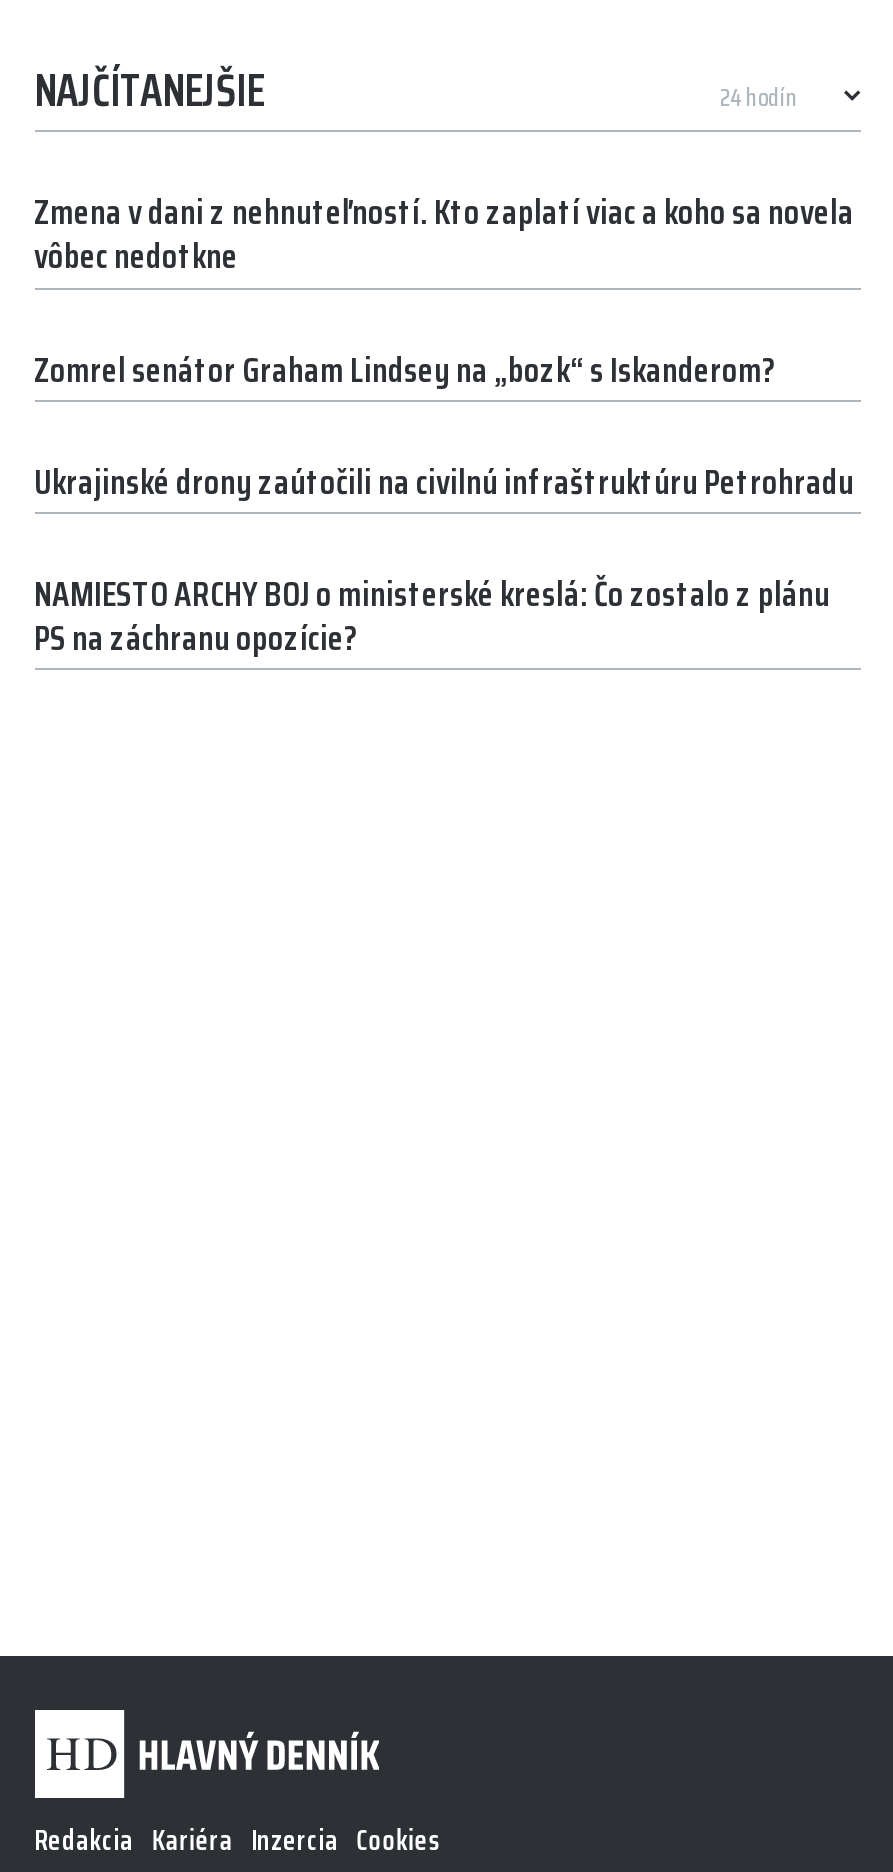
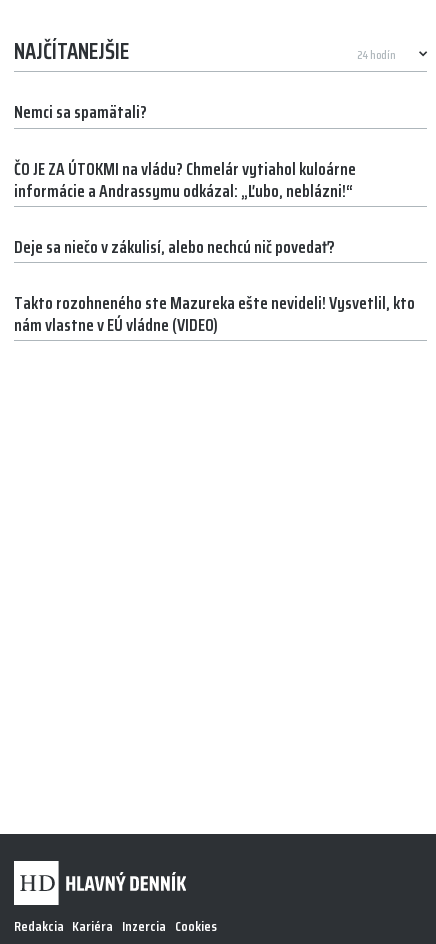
[34,184,854,284] Zmena v dani z nehnuteľností. Kto zaplatí viac a koho sa novela | vôbec nedotkne -> [13,98,146,126] Nemci sa spamätali?
[34,341,776,397] Zomrel senátor Graham Lindsey na „bozk“ s Iskanderom? -> [13,154,355,204] ČO JE ZA ÚTOKMI na vládu? Chmelár vytiahol kuloárne | informácie a Andrassymu odkázal: „Ľubo, neblázni!“
[34,454,854,510] Ukrajinské drony zaútočili na civilnú infraštruktúru Petrohradu -> [13,233,334,261] Deje sa niečo v zákulisí, alebo nechcú nič povedať?
[34,566,830,666] NAMIESTO ARCHY BOJ o ministerské kreslá: Čo zostalo z plánu | PS na záchranu opozície? -> [13,289,414,339] Takto rozohneného ste Mazureka ešte nevideli! Vysvetlil, kto | nám vlastne v EÚ vládne (VIDEO)

